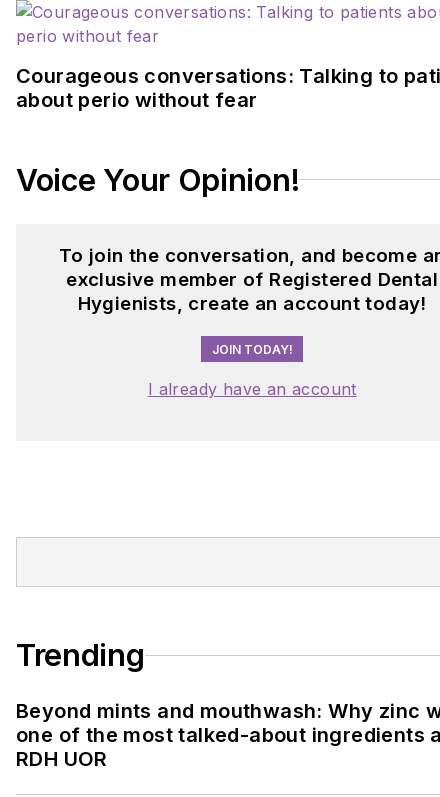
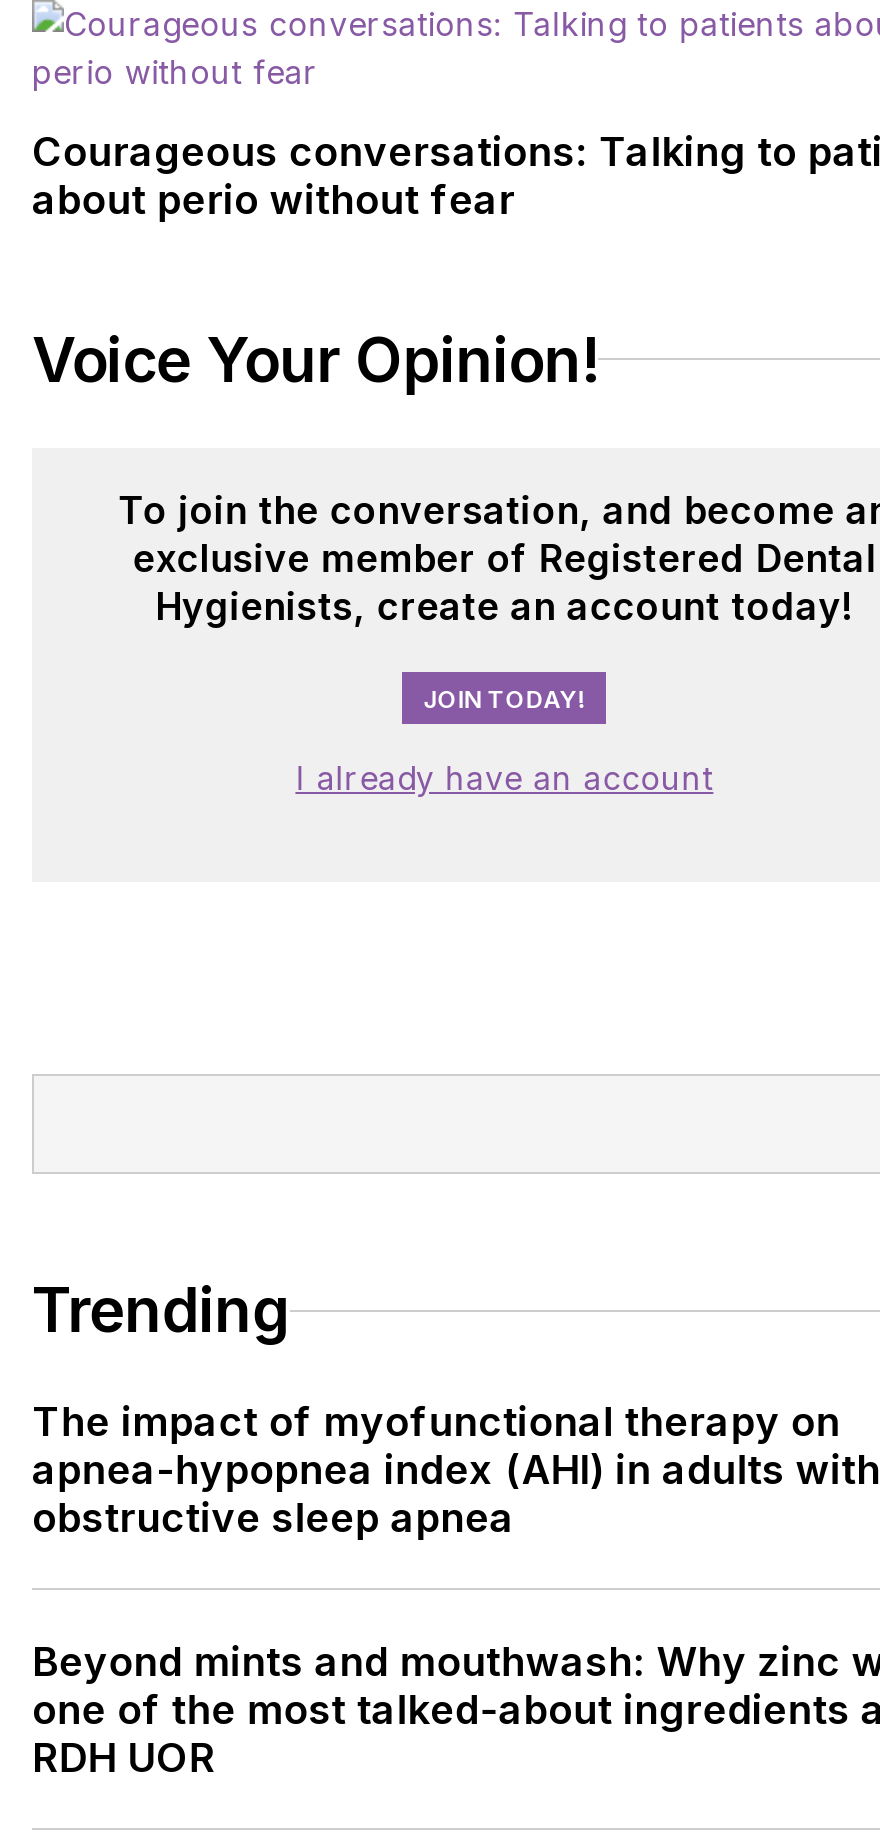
none -> [32,1399,880,1543] The impact of myofunctional therapy on | apnea-hypopnea index (AHI) in adults with | obstructive sleep apnea

